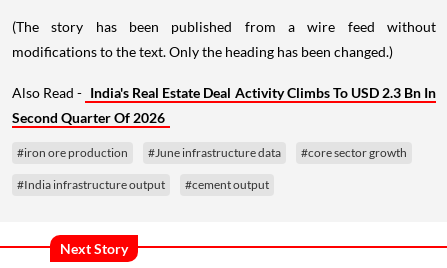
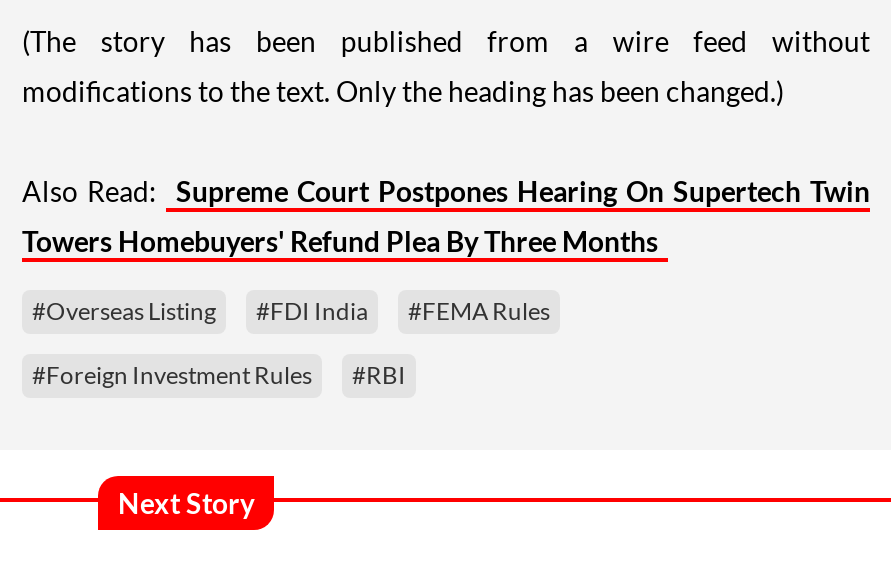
[12,84,436,101] Also Read - India's Real Estate Deal Activity Climbs To USD 2.3 Bn In -> [22,175,870,209] Also Read: Supreme Court Postpones Hearing On Supertech Twin
[12,109,165,126] Second Quarter Of 2026 -> [22,225,658,259] Towers Homebuyers' Refund Plea By Three Months
[17,145,407,160] #iron ore production | #June infrastructure data | #core sector growth -> [32,297,550,327] #Overseas Listing | #FDI India | #FEMA Rules
[17,177,269,192] #India infrastructure output | #cement output -> [32,361,406,391] #Foreign Investment Rules | #RBI

